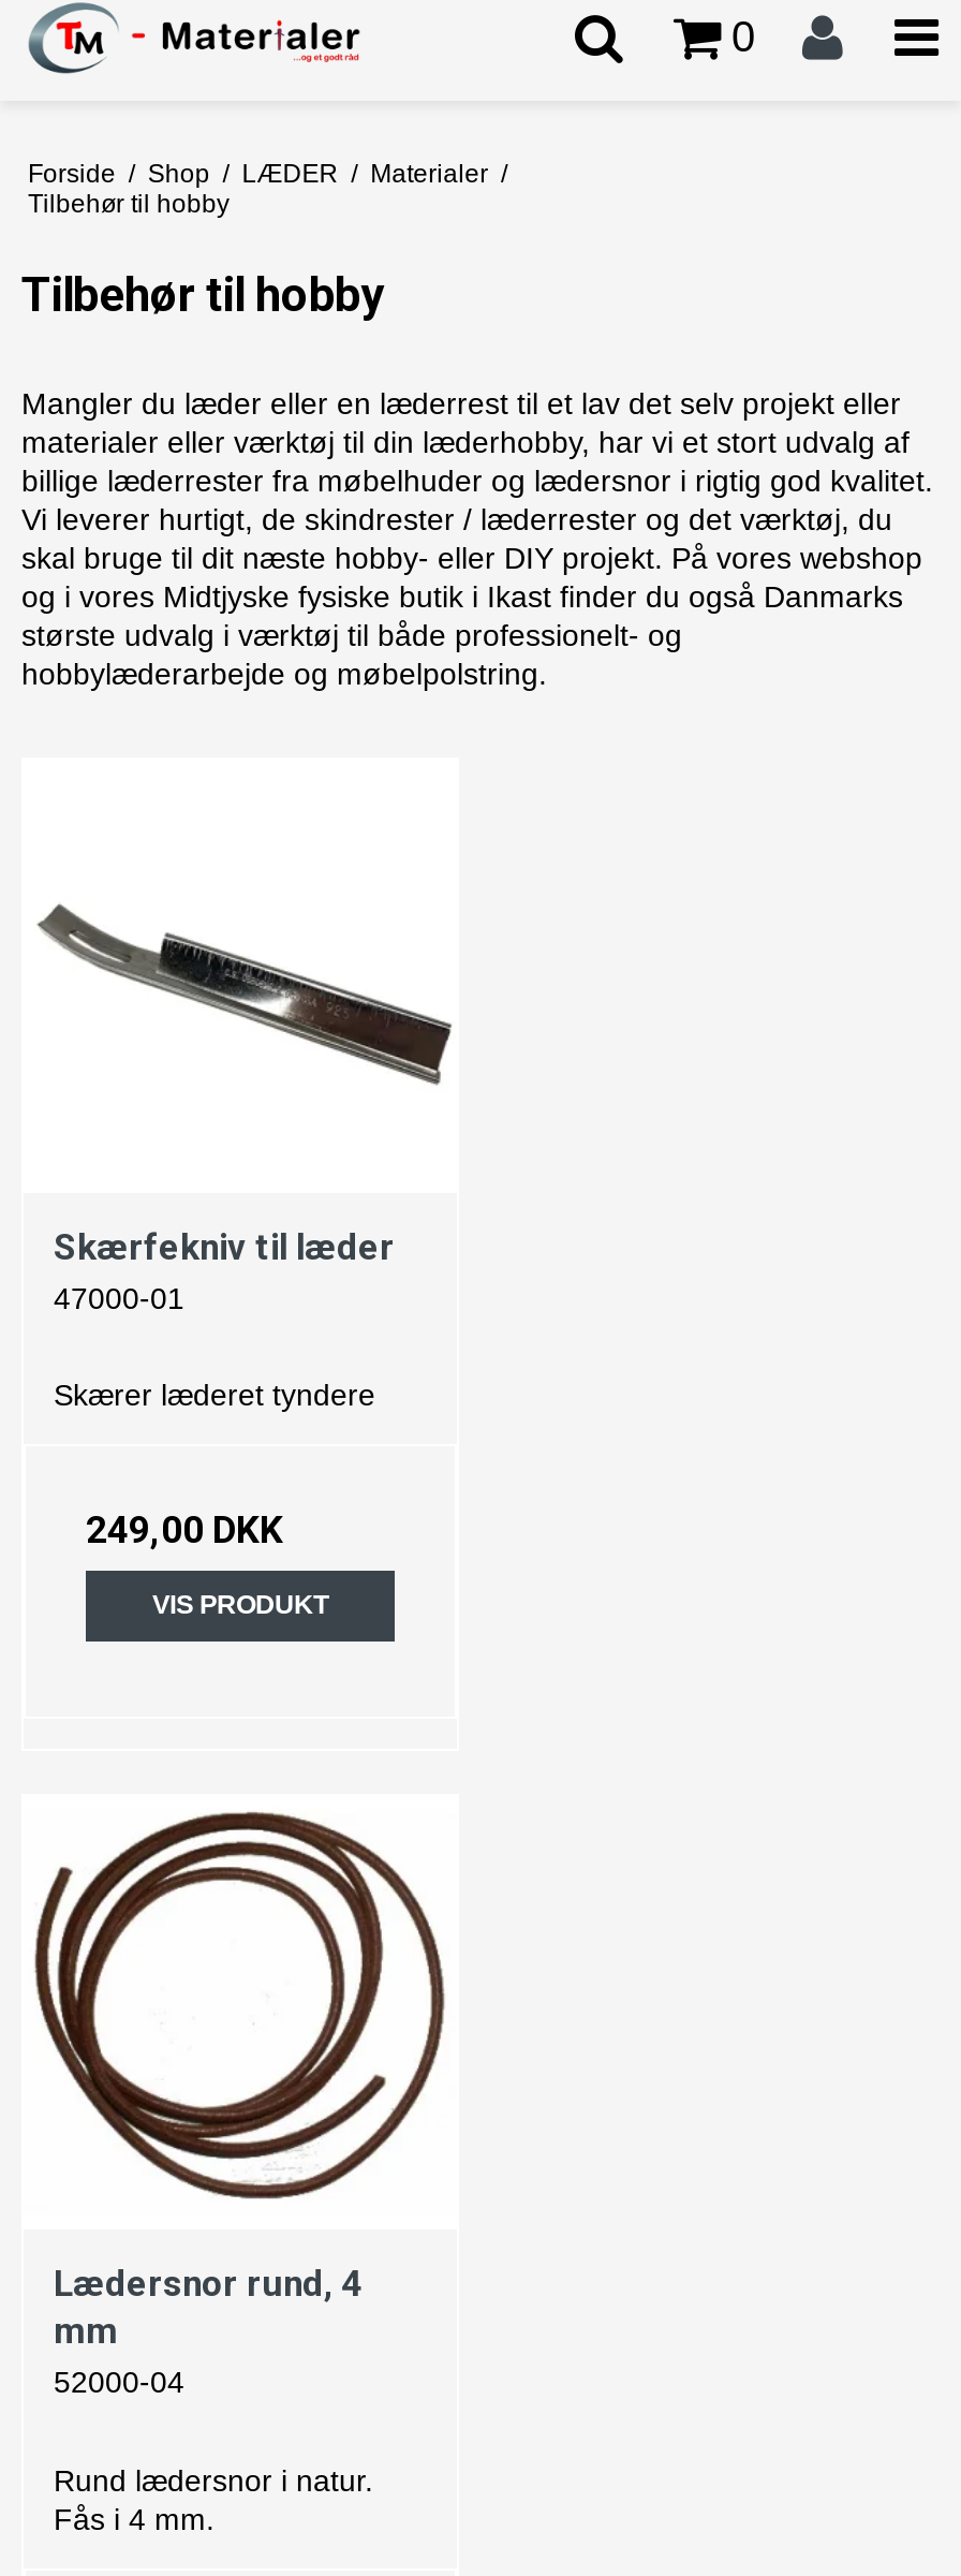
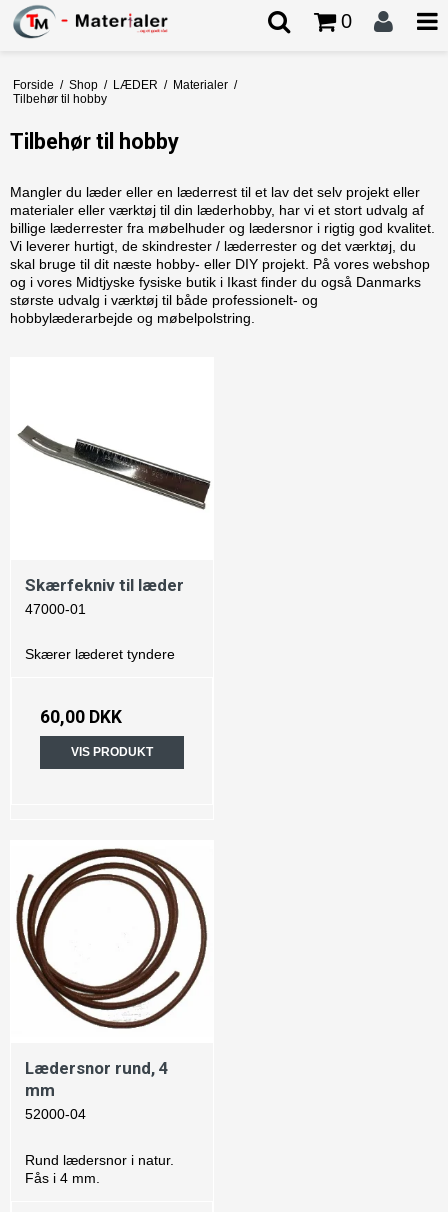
[86,1509,283,1552] 249,00 DKK -> [40,707,122,727] 60,00 DKK

